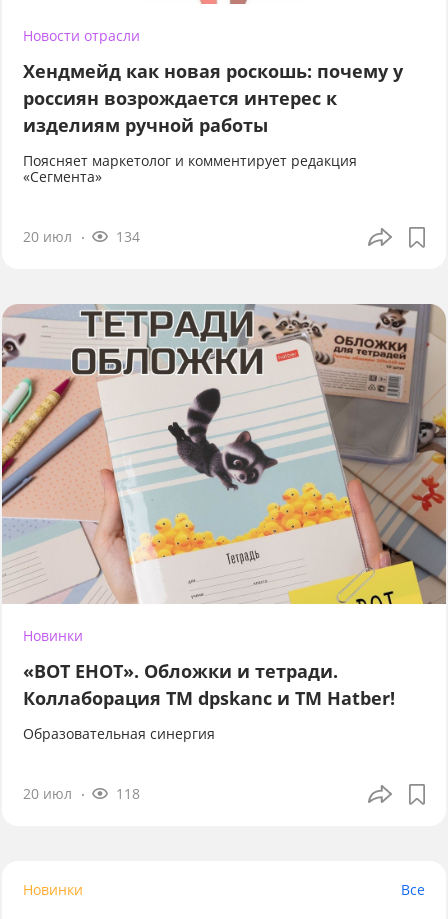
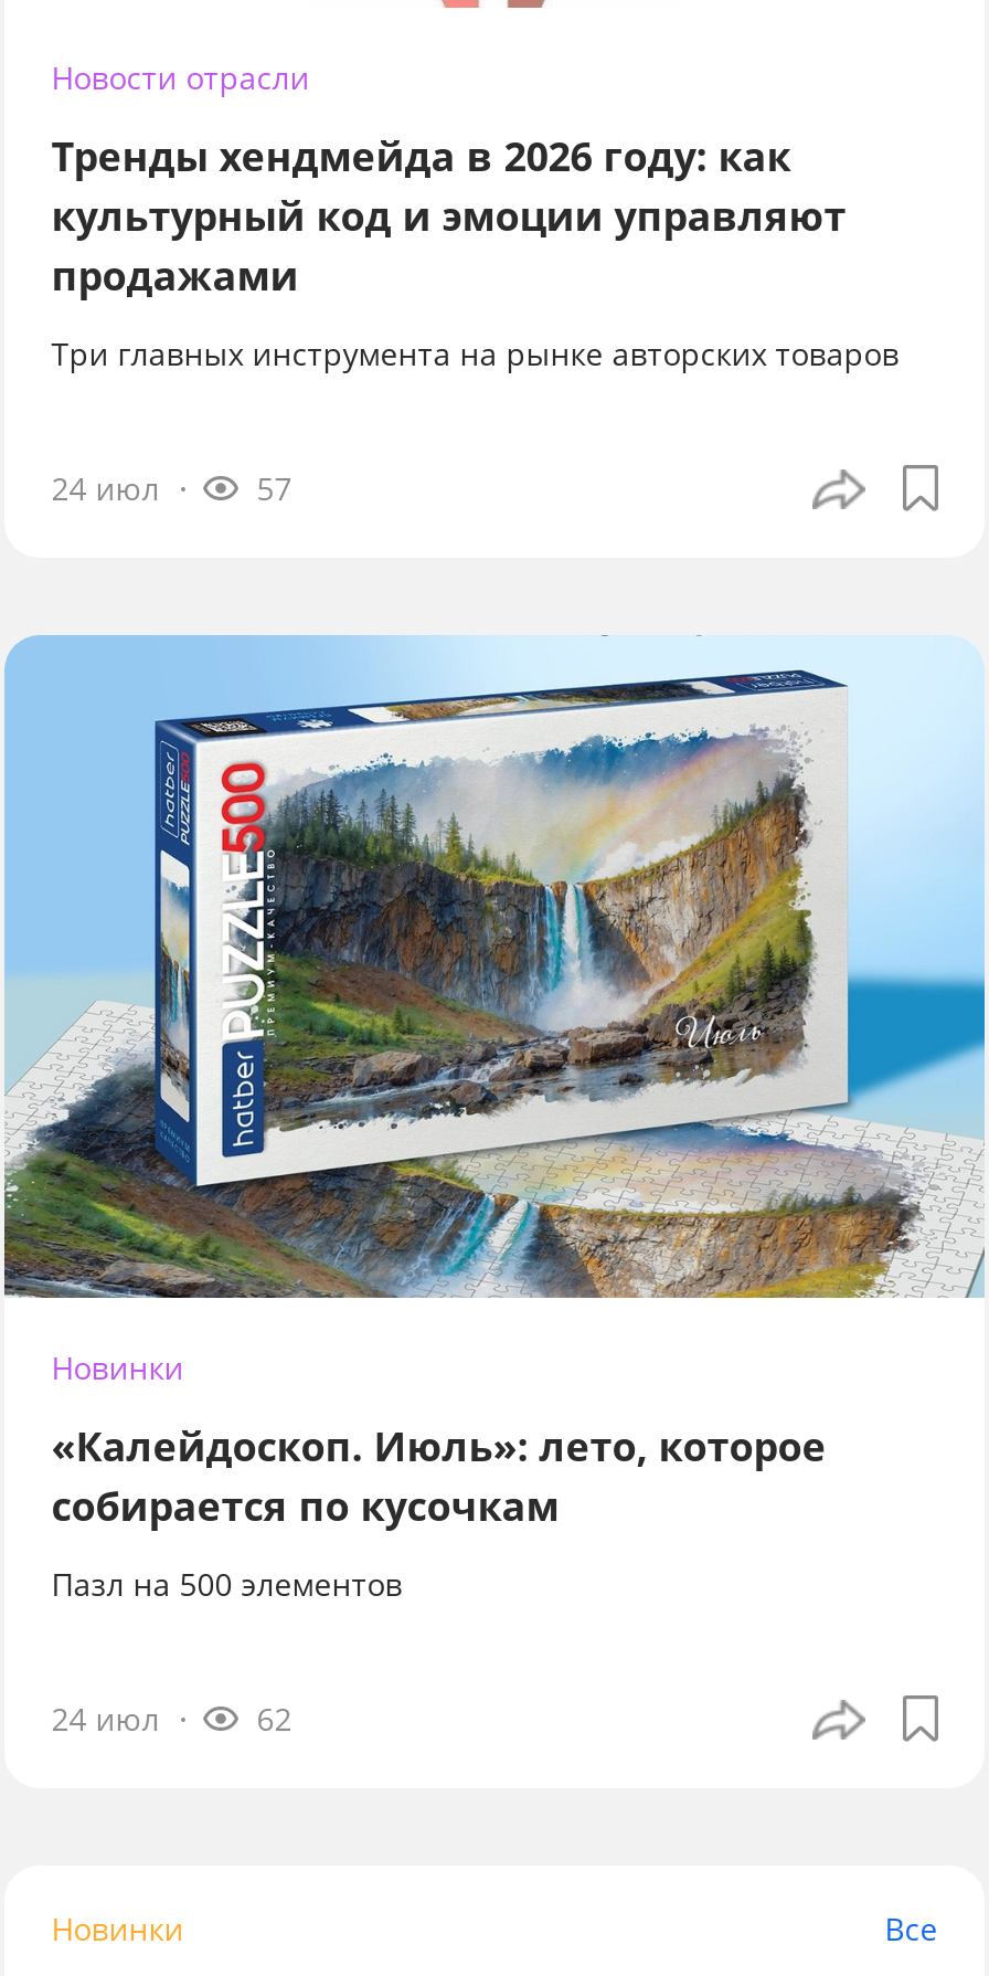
[23,59,403,137] Хендмейд как новая роскошь: почему у | россиян возрождается интерес к | изделиям ручной работы -> [51,130,846,302] Тренды хендмейда в 2026 году: как | культурный код и эмоции управляют | продажами
[23,151,357,186] Поясняет маркетолог и комментирует редакция | «Сегмента» -> [51,333,899,375] Три главных инструмента на рынке авторских товаров
[23,227,140,246] 20 июл | 134 -> [51,467,292,509] 24 июл | 57
[3,303,445,605] [image] -> [7,634,982,1299] [image]
[23,659,395,710] «ВОТ ЕНОТ». Обложки и тетради. | Коллаборация TM dpskanc и ТМ Hatber! -> [51,1420,826,1533] «Калейдоскоп. Июль»: лето, которое | собирается по кусочкам
[23,724,215,743] Образовательная синергия -> [51,1564,402,1606] Пазл на 500 элементов
[23,784,140,803] 20 июл | 118 -> [51,1697,292,1739] 24 июл | 62

